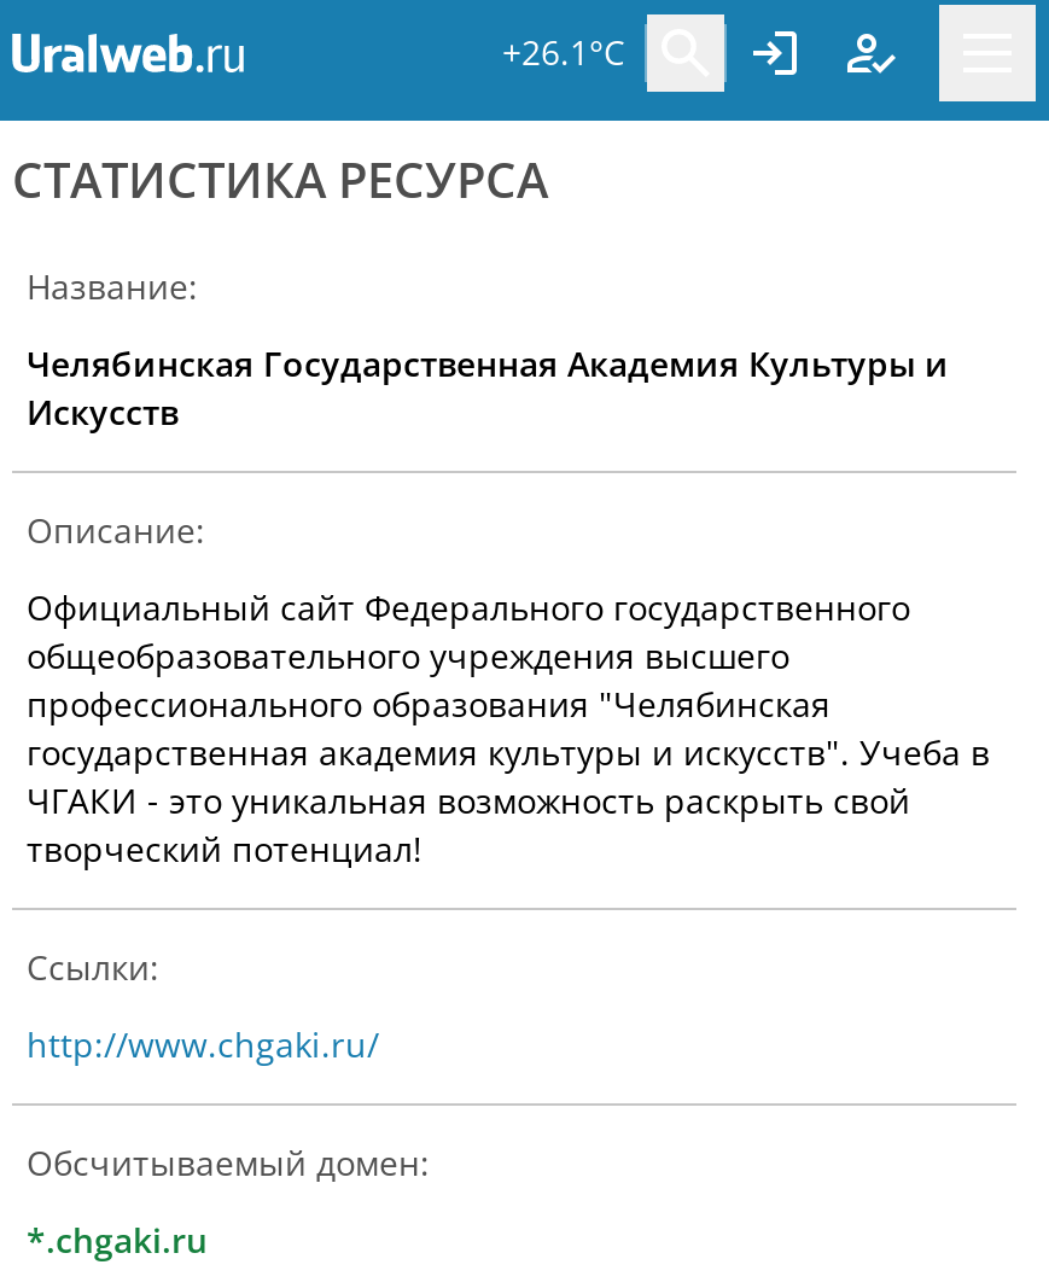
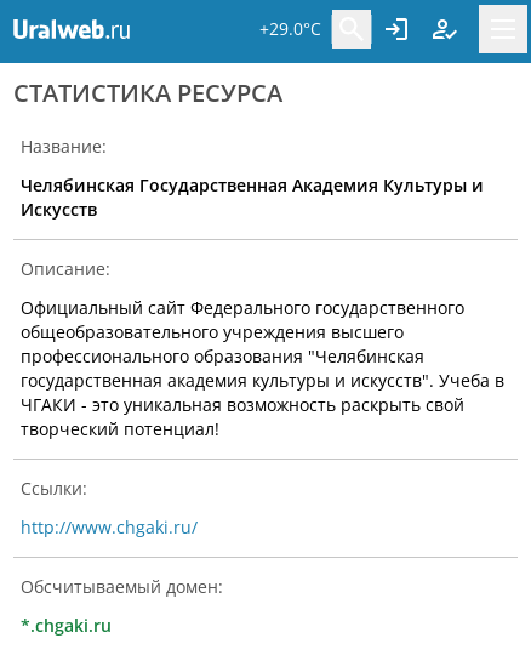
[502,29,625,75] +26.1°C -> [259,17,321,40] +29.0°C

